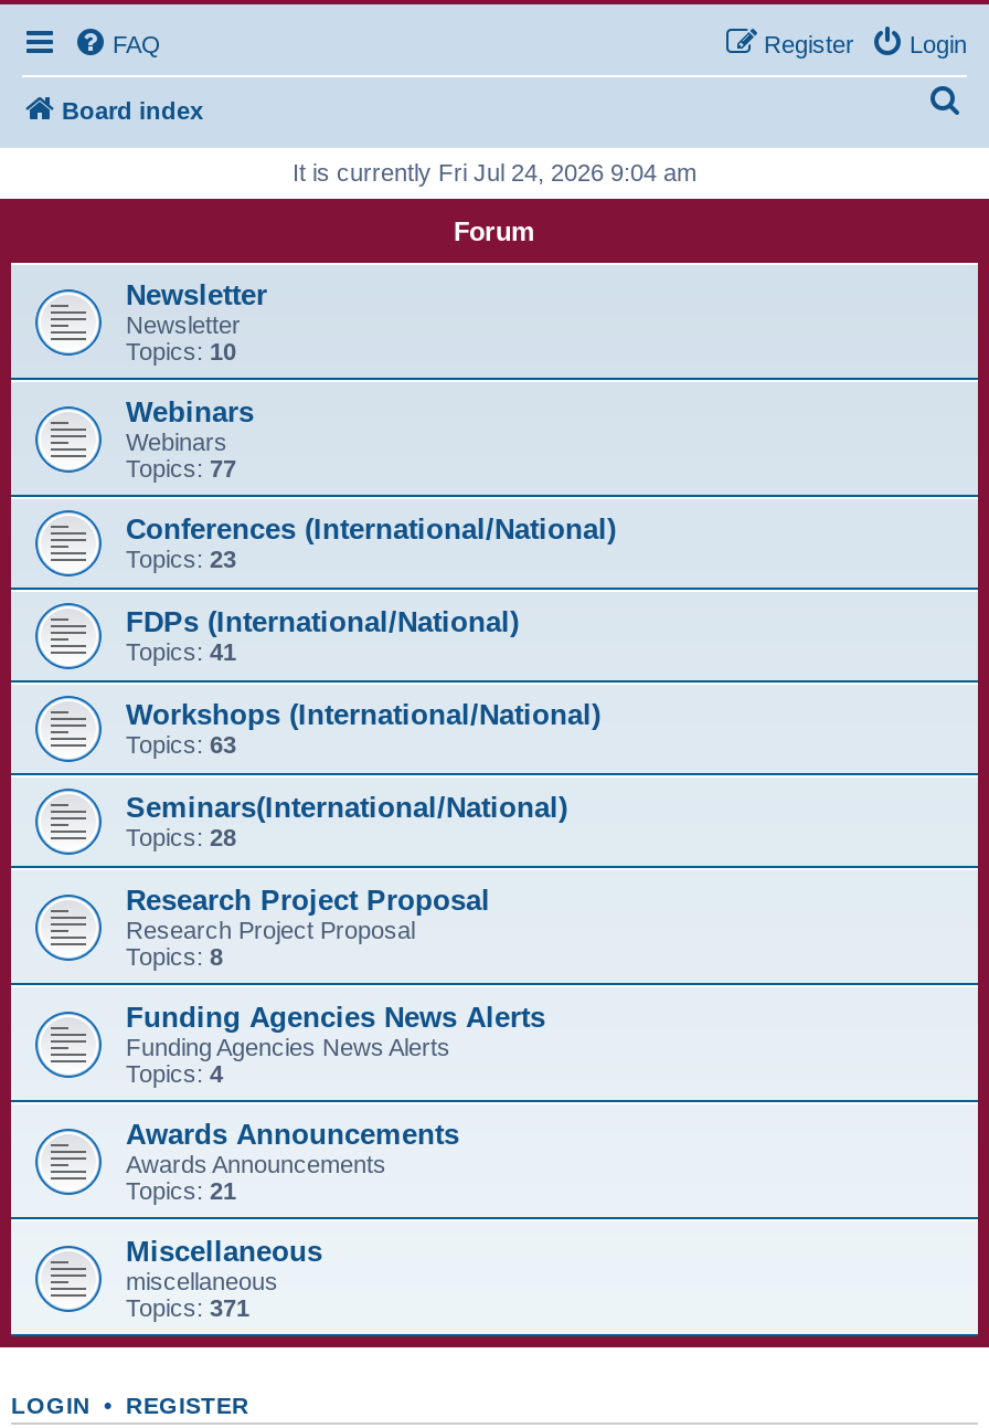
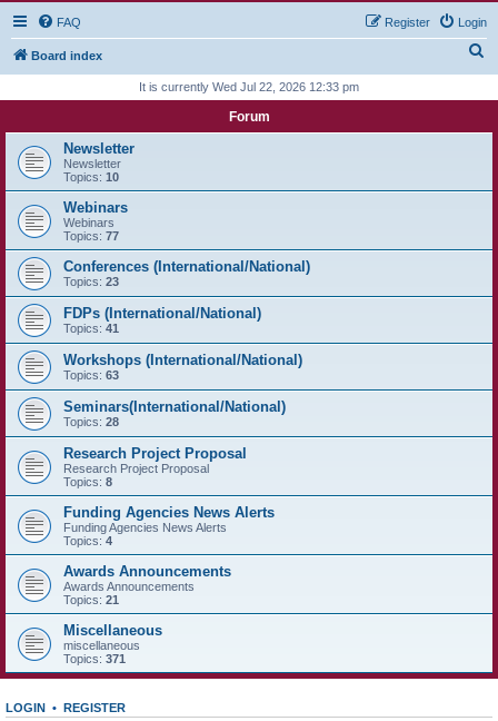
[293,159,696,186] It is currently Fri Jul 24, 2026 9:04 am -> [139,80,359,93] It is currently Wed Jul 22, 2026 12:33 pm

